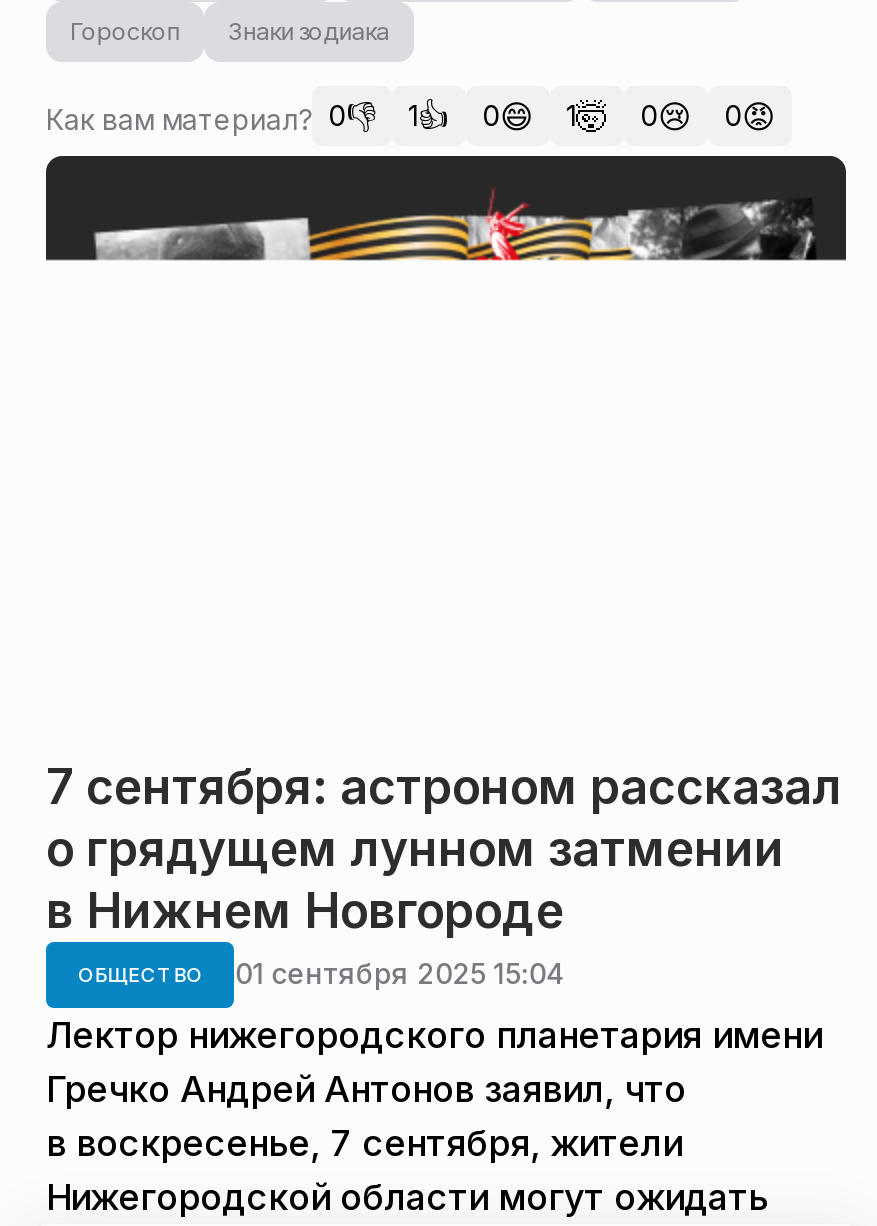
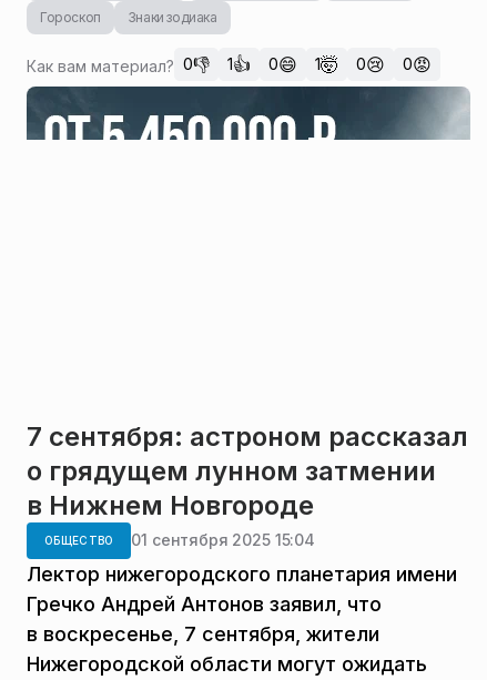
[44,154,848,262] [image] -> [27,85,470,144] [image]

